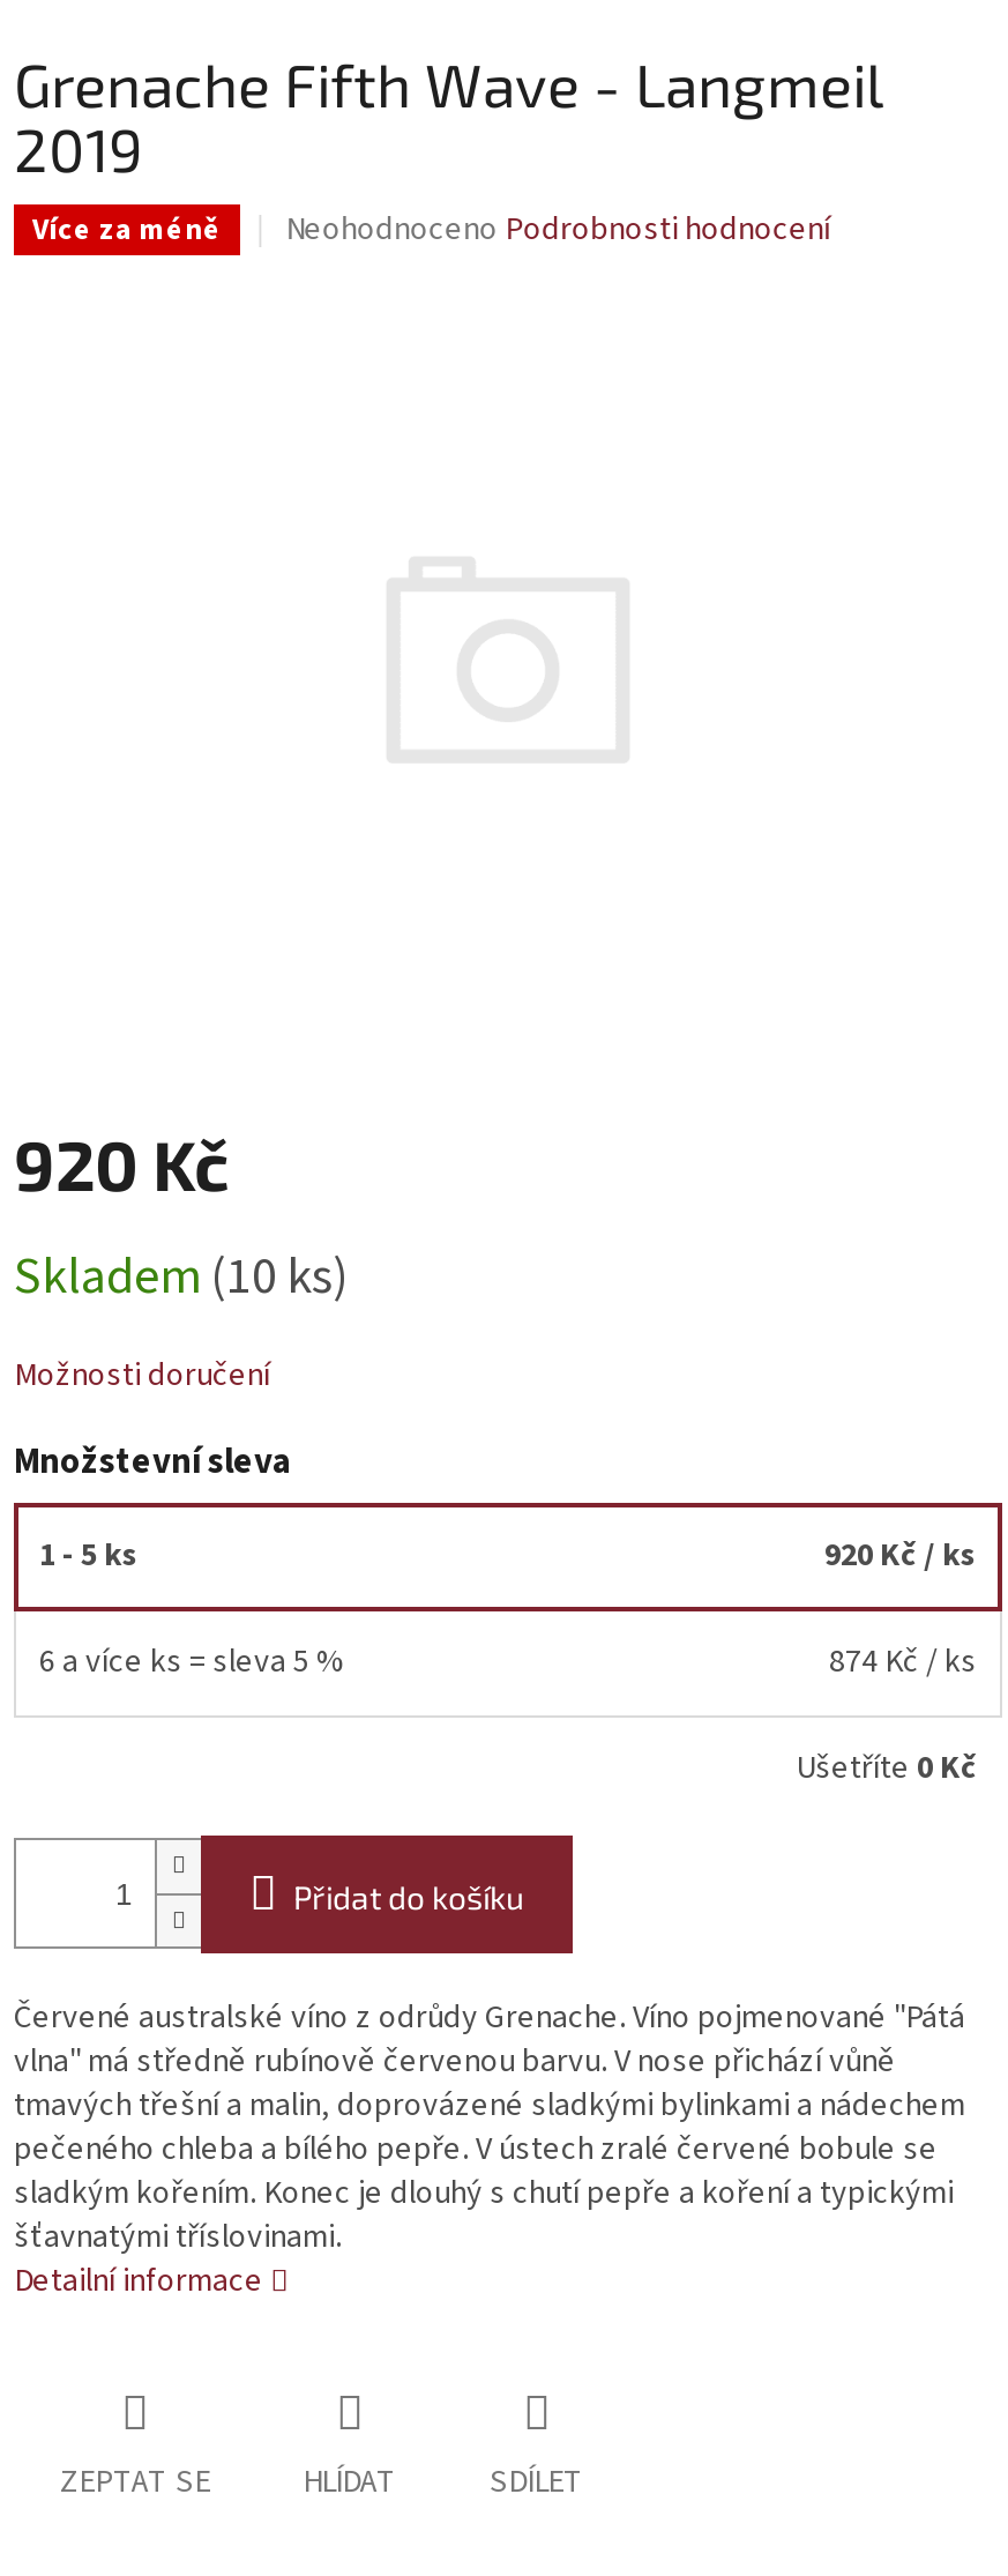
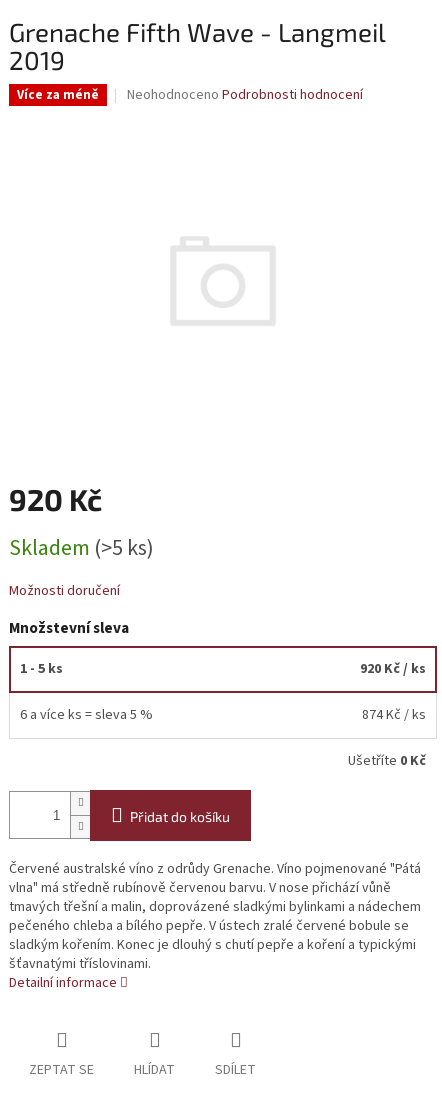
[14,1240,349,1314] Skladem (10 ks) -> [9,532,154,564] Skladem (>5 ks)

